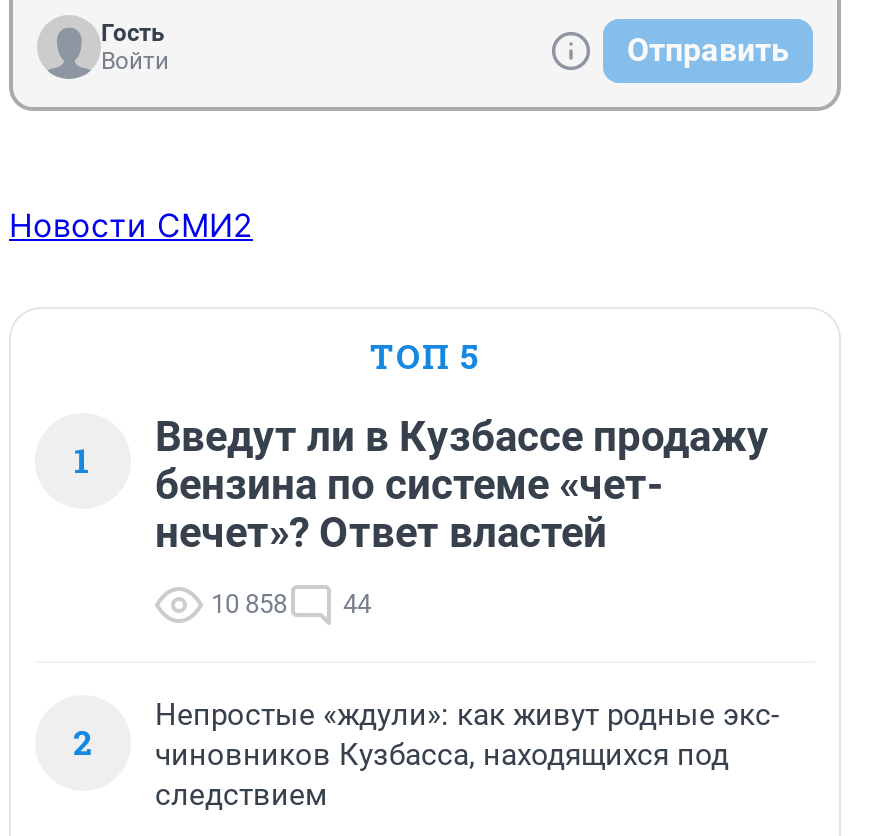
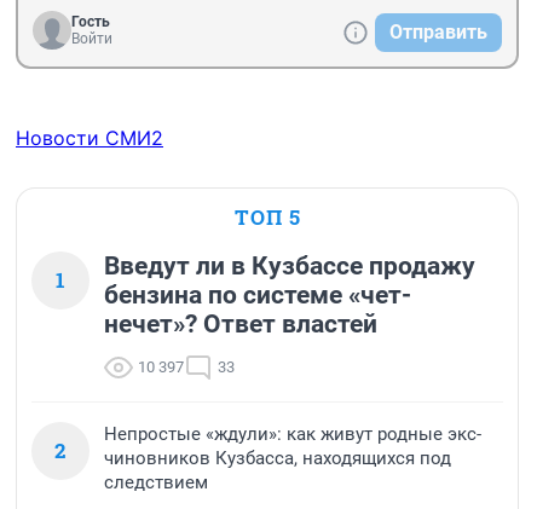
[211,589,287,619] 10 858 -> [138,358,184,376] 10 397
[343,589,371,619] 44 -> [218,358,235,376] 33

